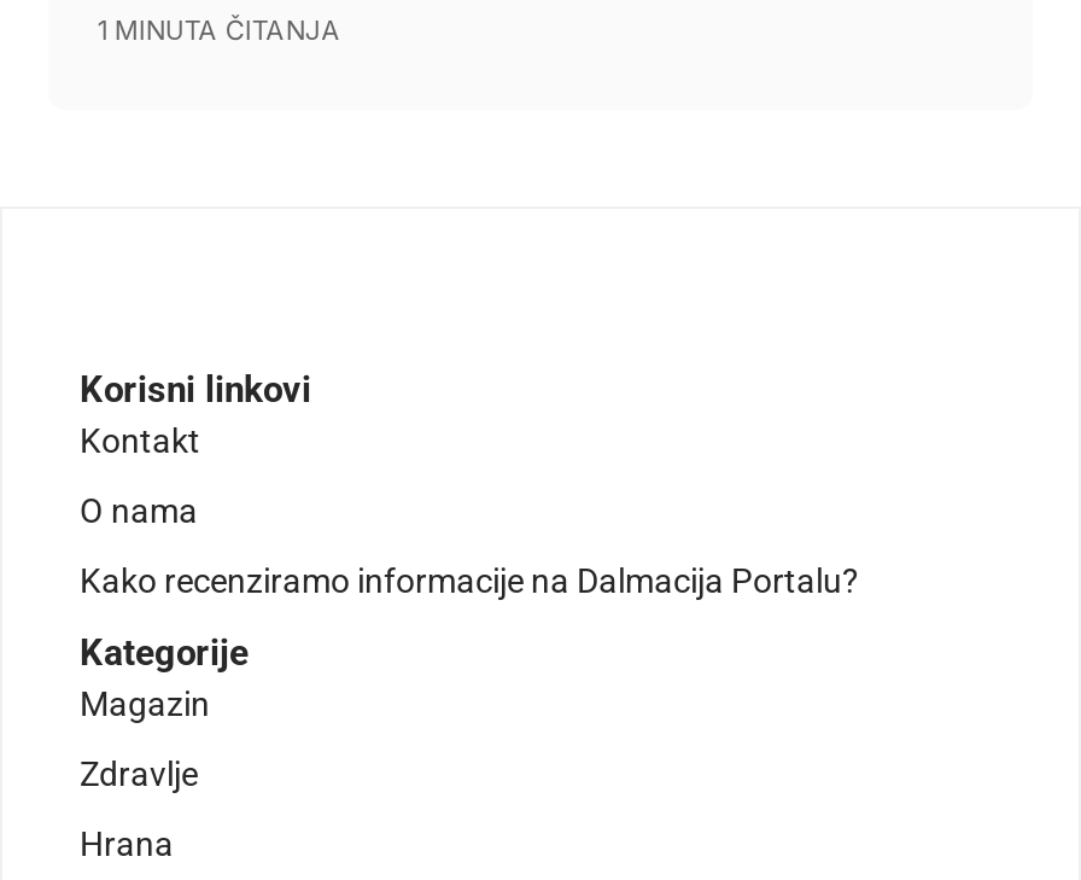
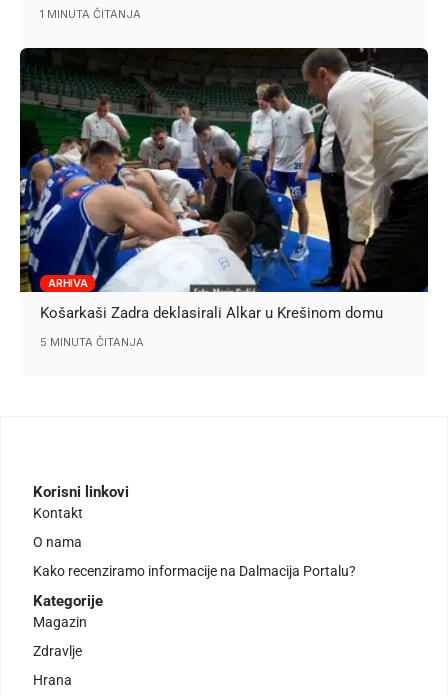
none -> [19,47,429,349] [image] | ARHIVA | Košarkaši Zadra deklasirali Alkar u Krešinom domu | 5 MINUTA ČITANJA

